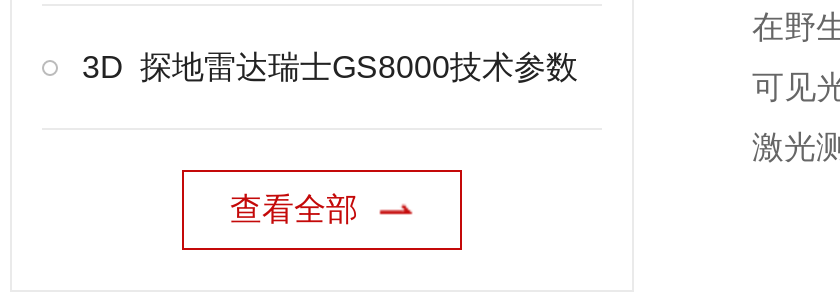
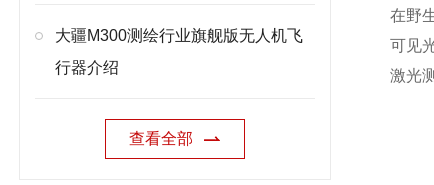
[82,50,578,84] 3D 探地雷达瑞士GS8000技术参数 -> [55,27,303,76] 大疆M300测绘行业旗舰版无人机飞 | 行器介绍

